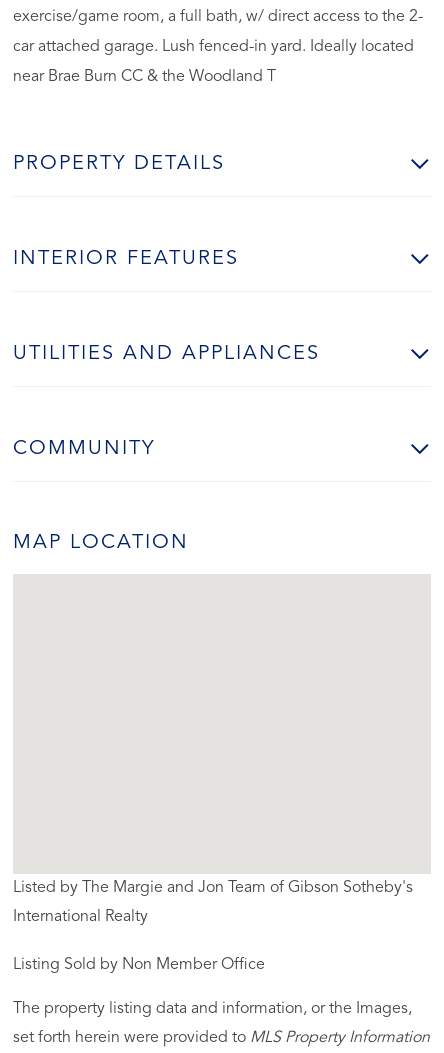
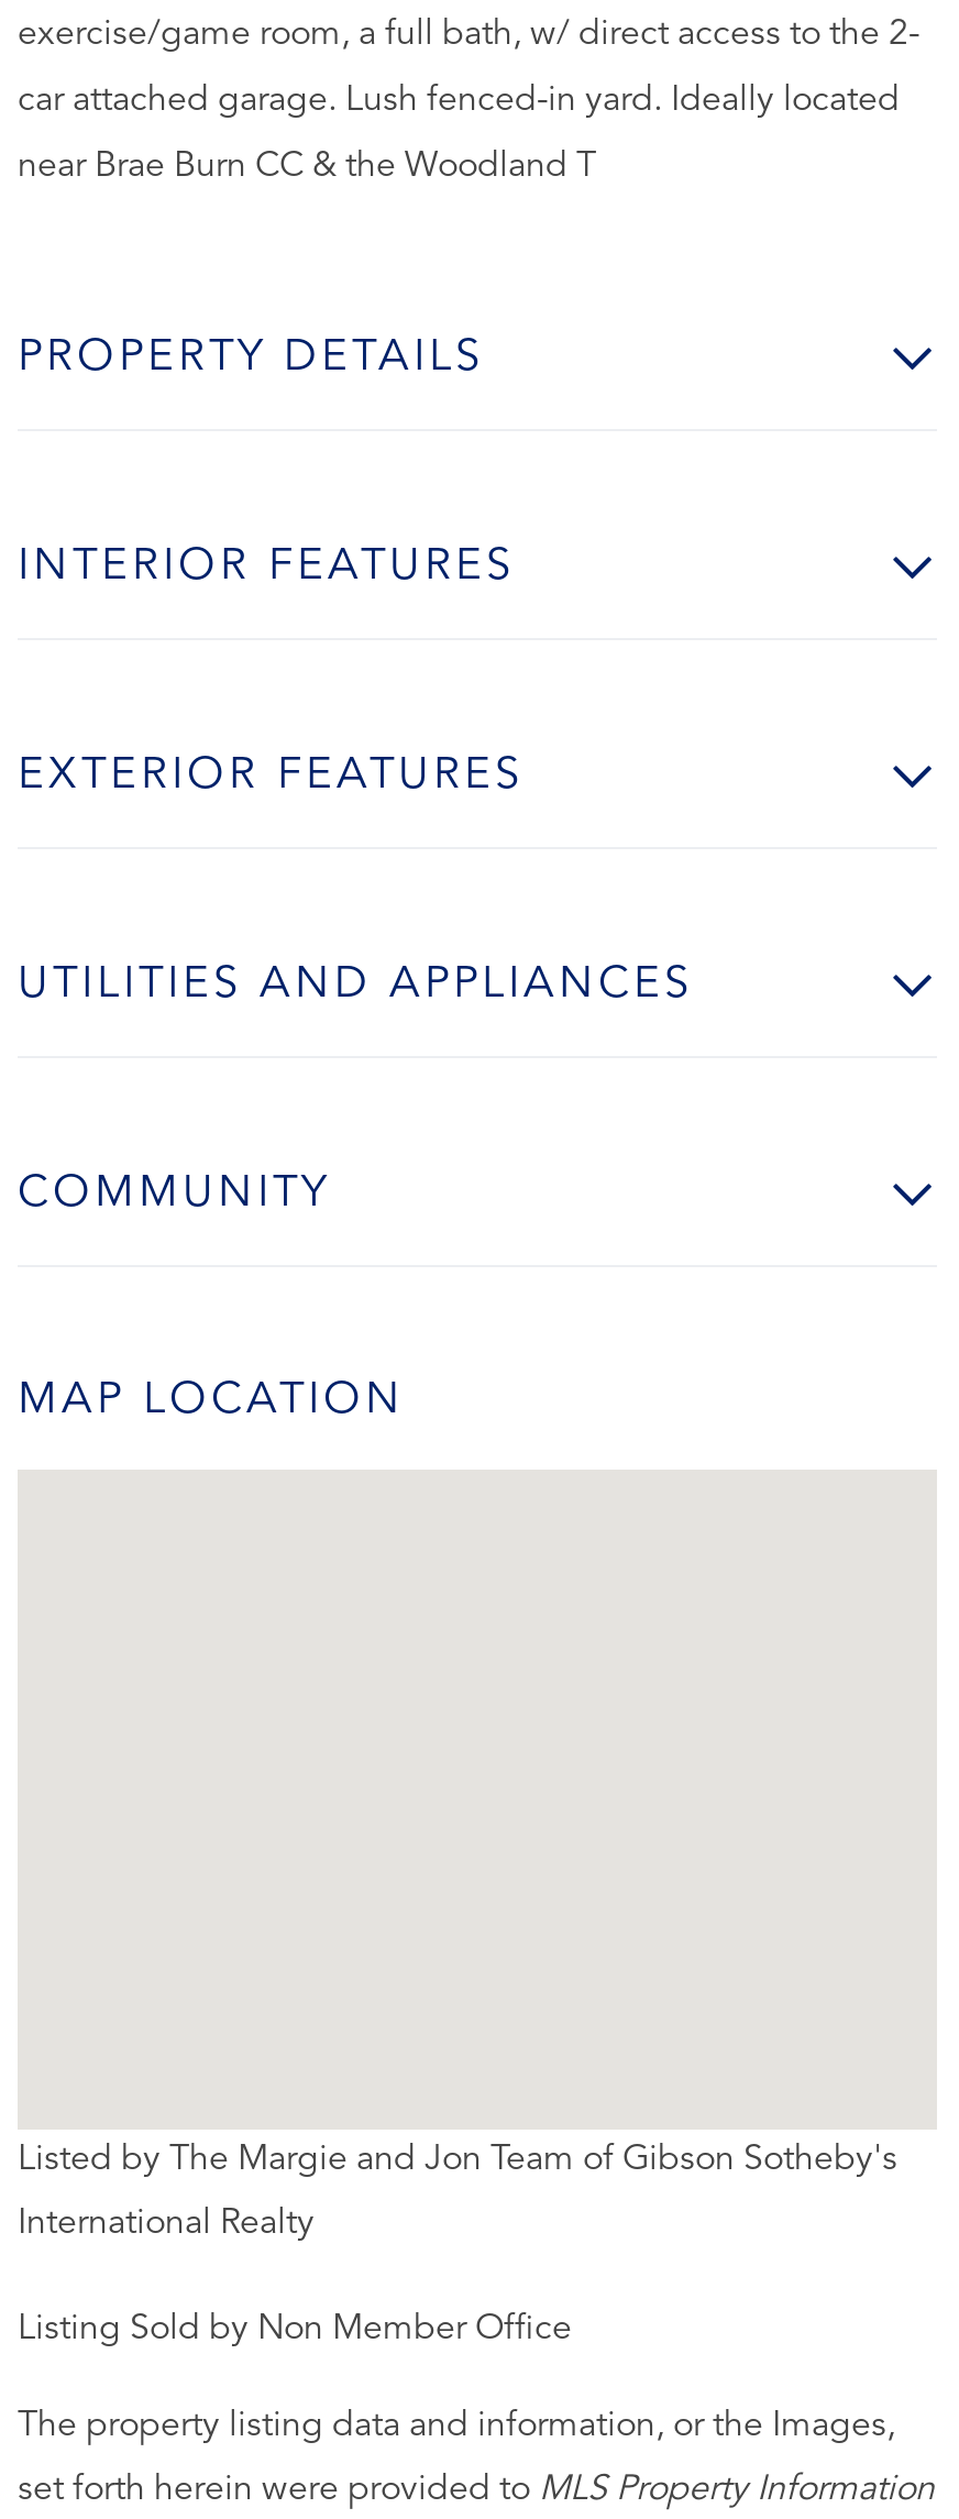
none -> [18,754,523,798] EXTERIOR FEATURES

